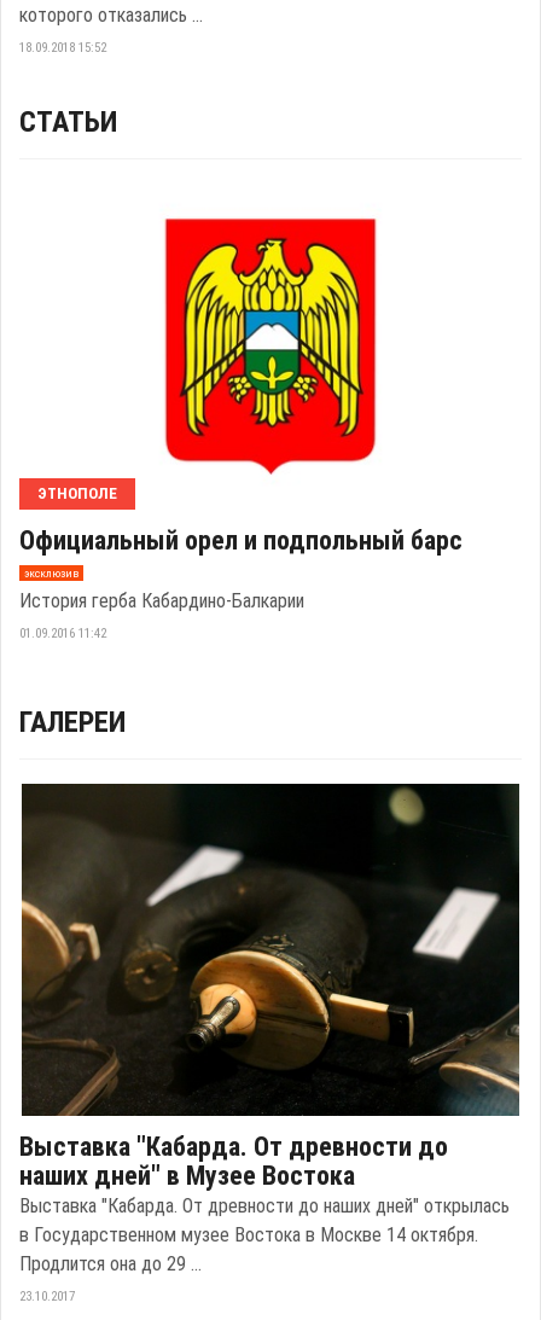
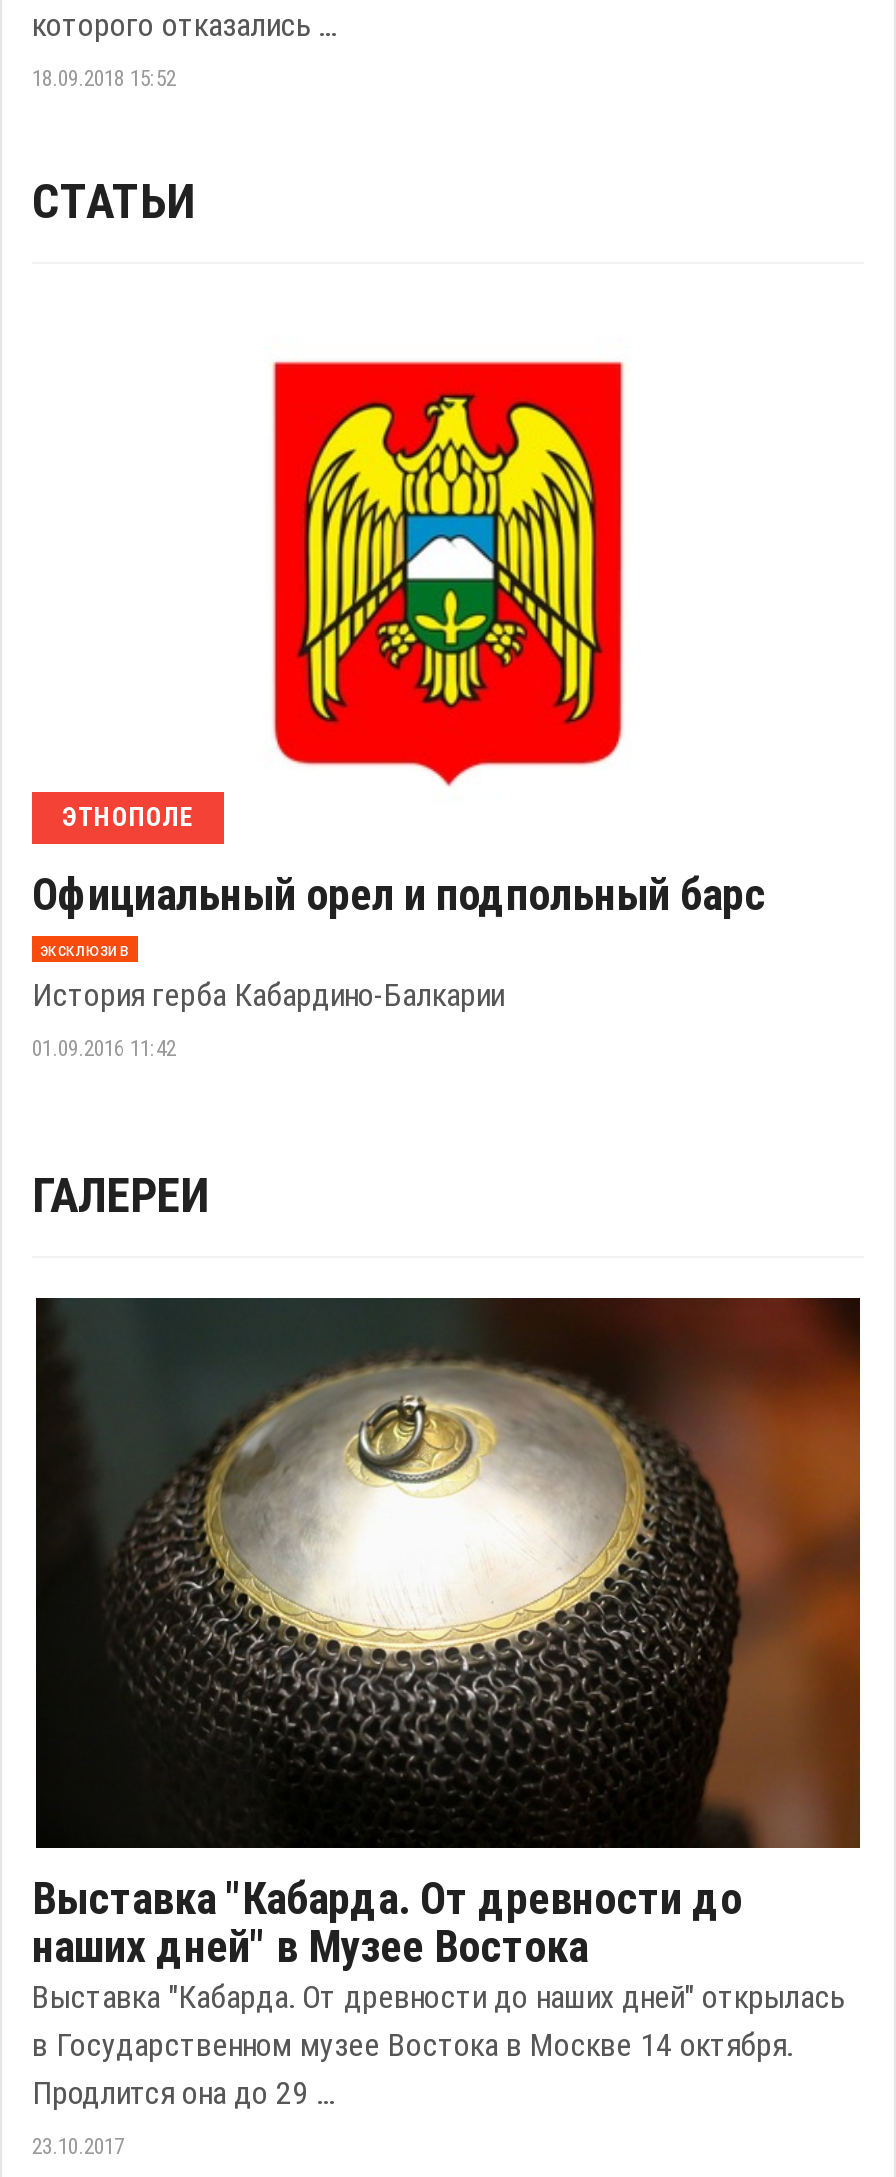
[21,784,520,1117] [image] -> [34,1298,862,1850] [image]

